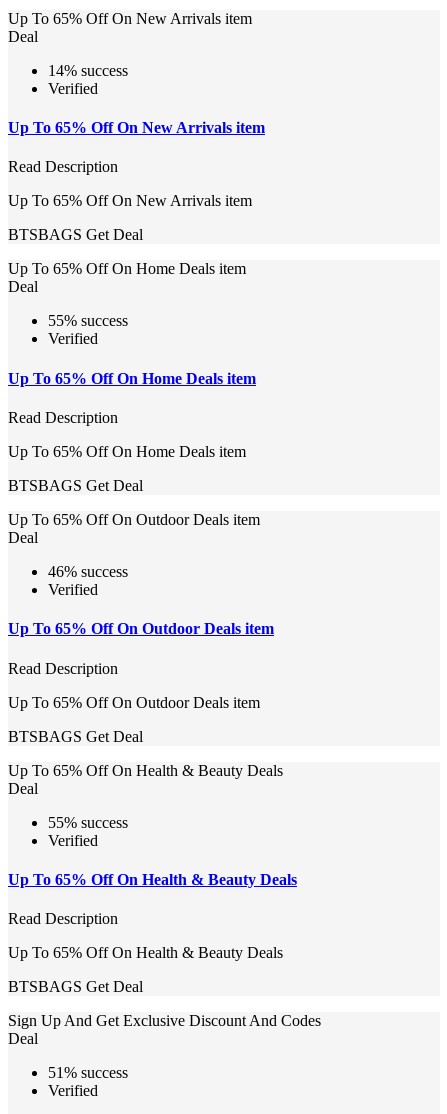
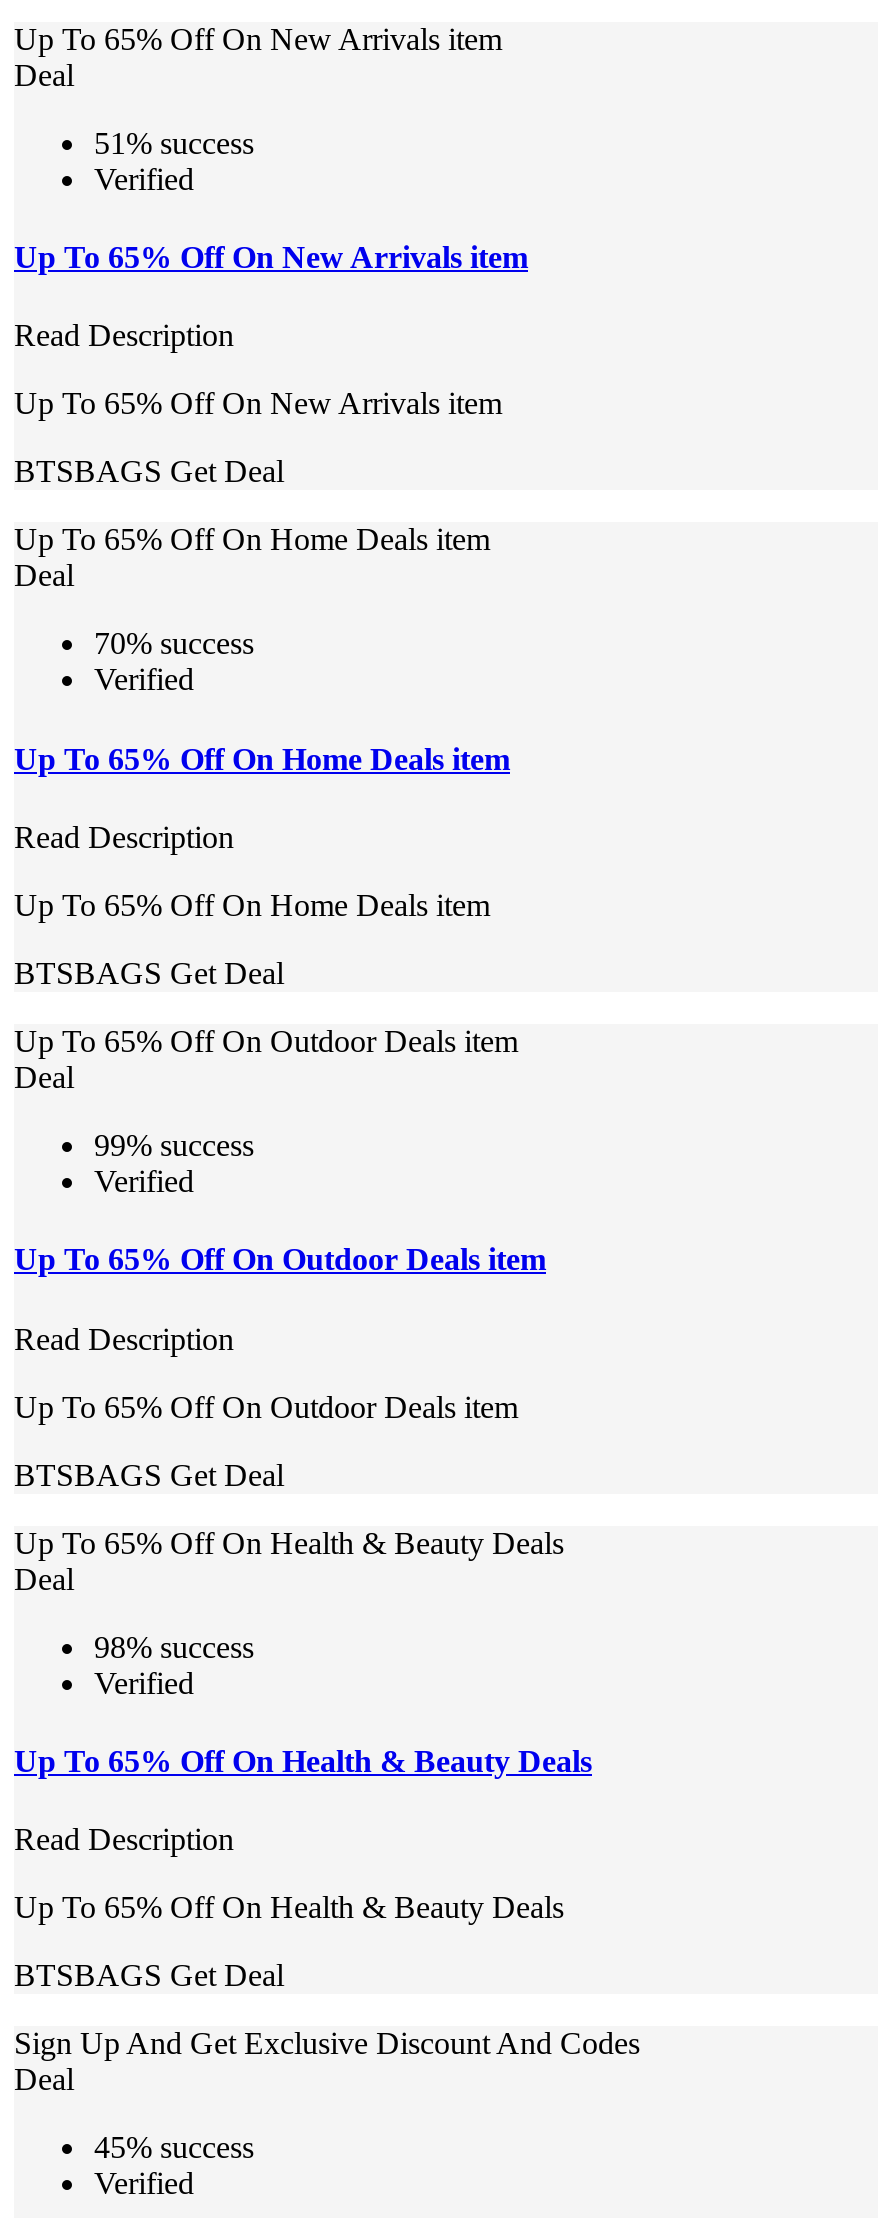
[48,62,128,79] 14% success -> [94,126,254,160] 51% success
[48,312,128,329] 55% success -> [94,627,254,661] 70% success
[48,563,128,580] 46% success -> [94,1128,254,1162] 99% success
[48,813,128,830] 55% success -> [94,1629,254,1663] 98% success
[48,1064,128,1081] 51% success -> [94,2130,254,2164] 45% success

